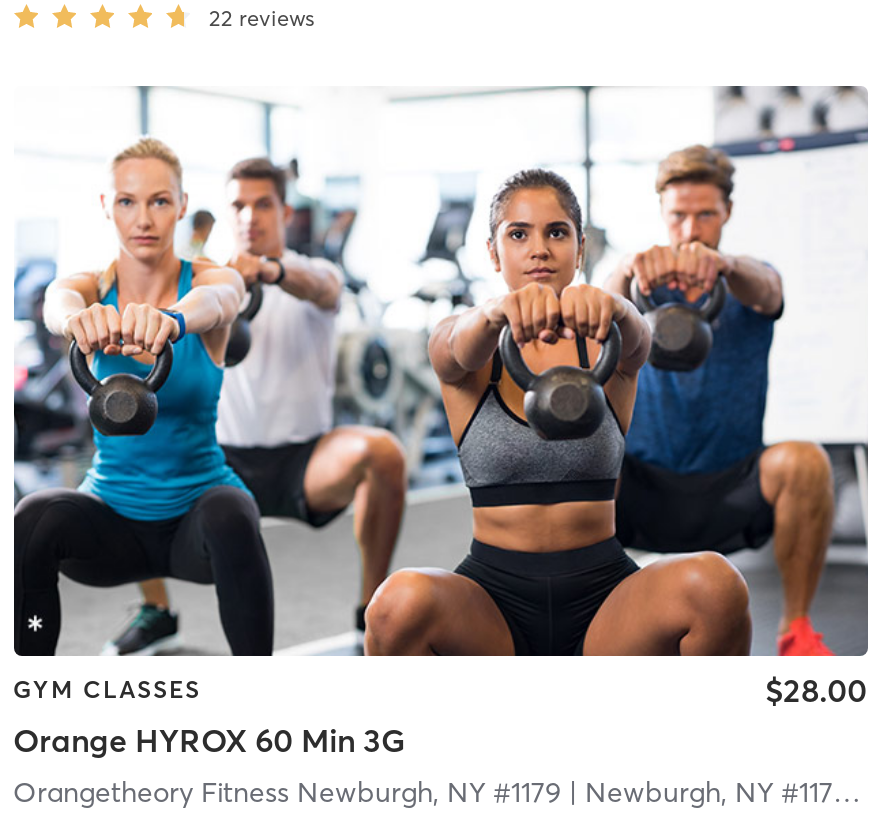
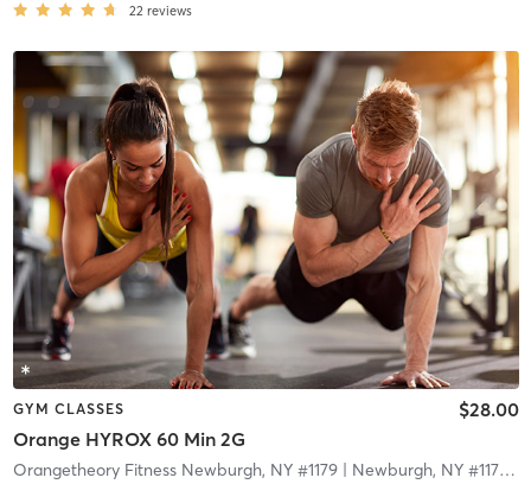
[12,84,870,761] [image] | Orange HYROX 60 Min 3G -> [12,50,520,451] [image] | Orange HYROX 60 Min 2G

